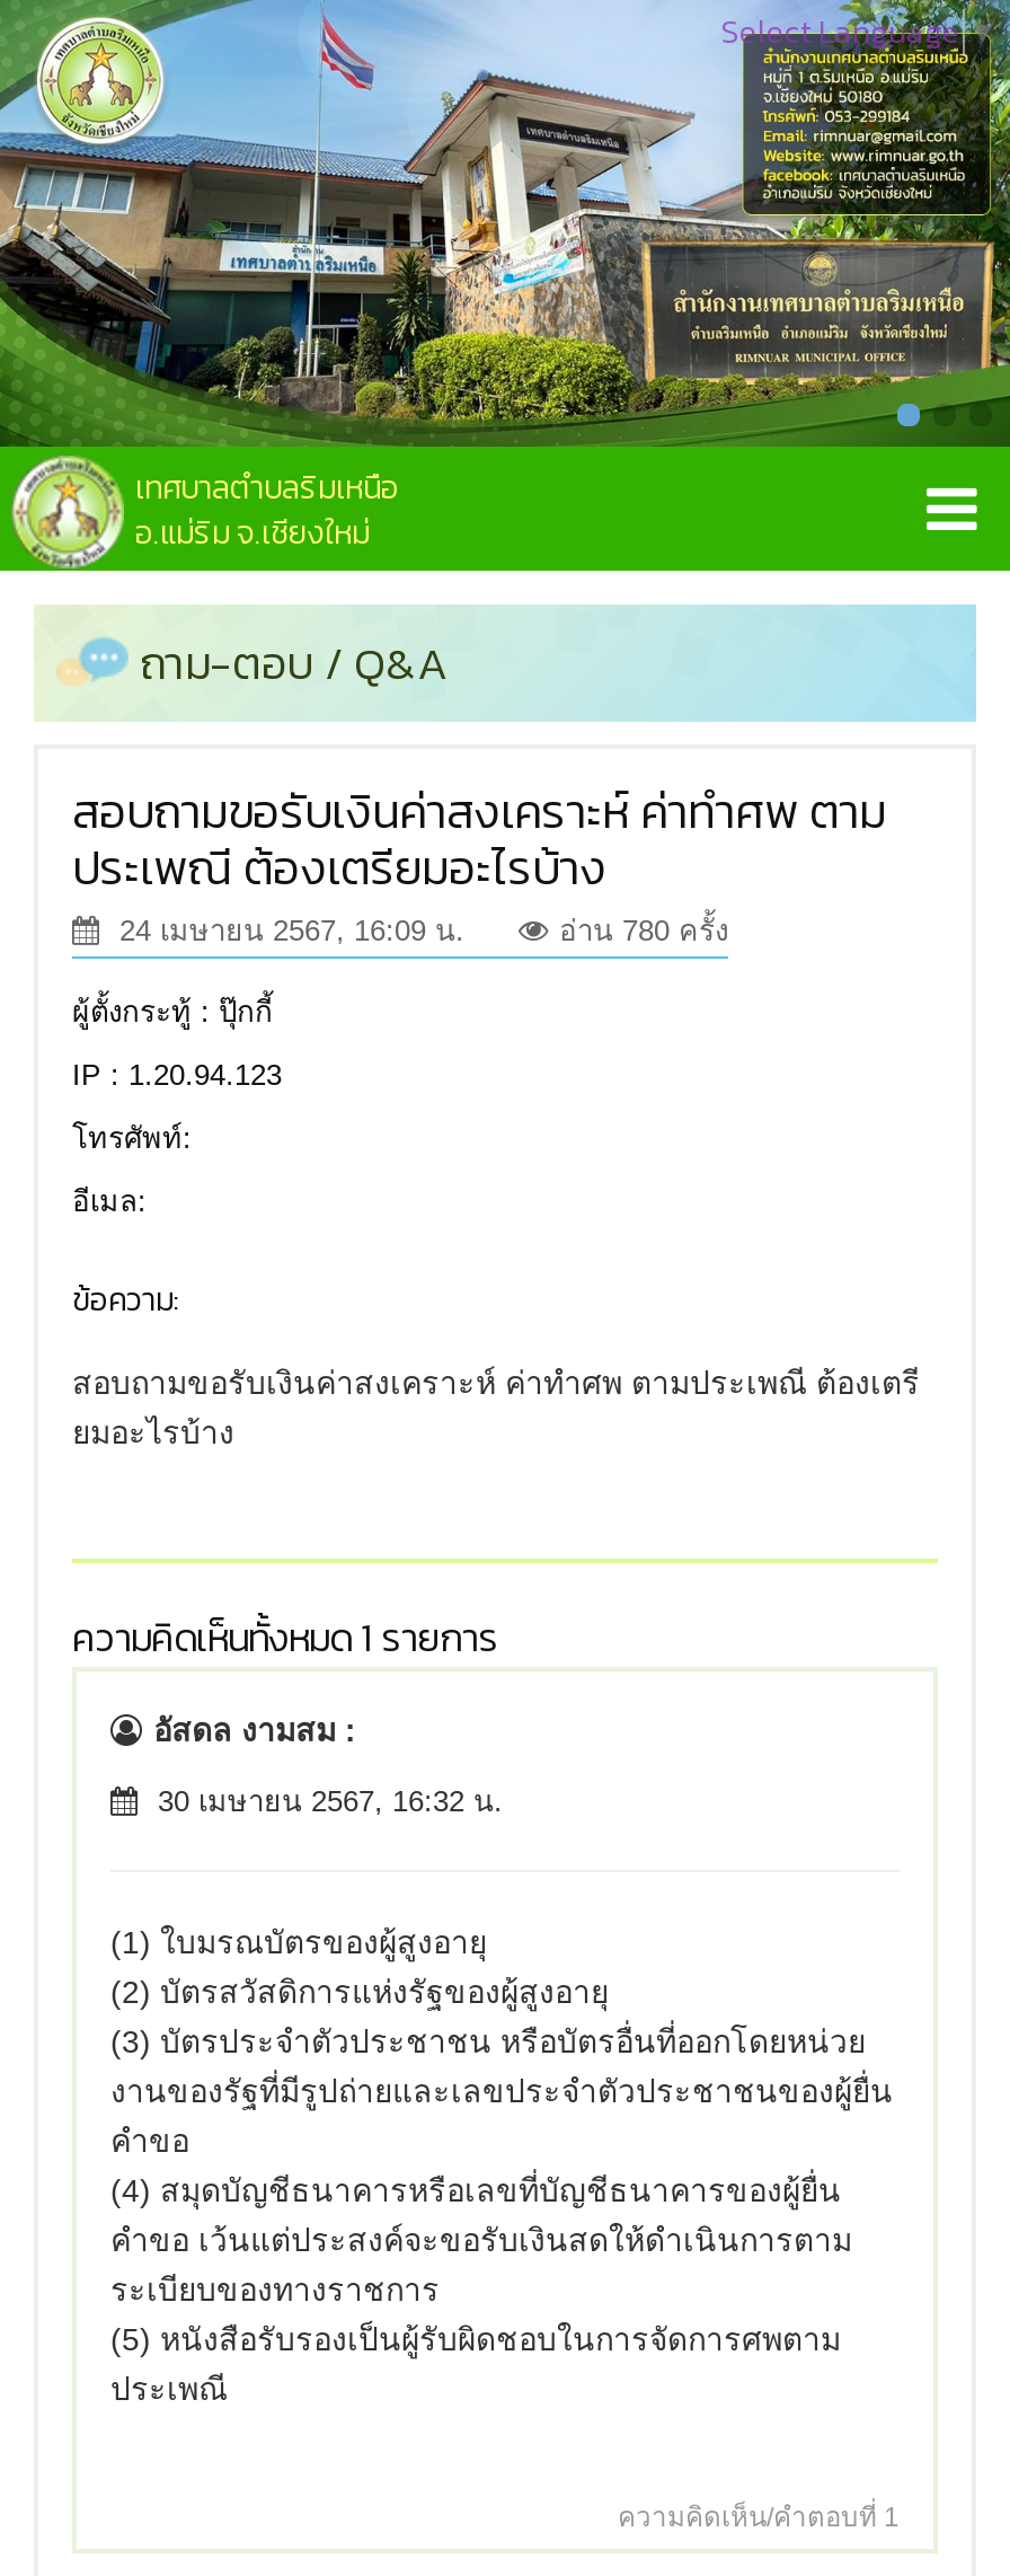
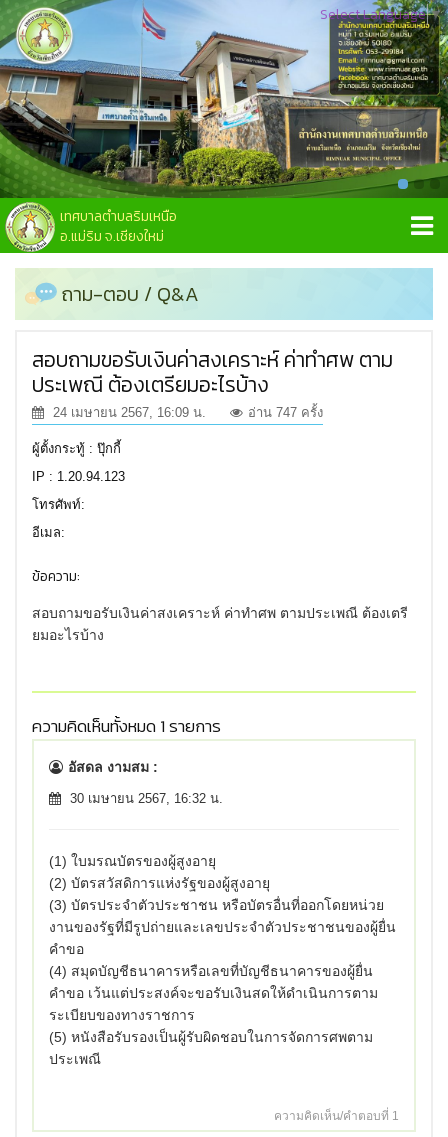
[559,914,728,948] อ่าน 780 ครั้ง -> [248,405,323,420] อ่าน 747 ครั้ง

